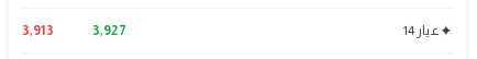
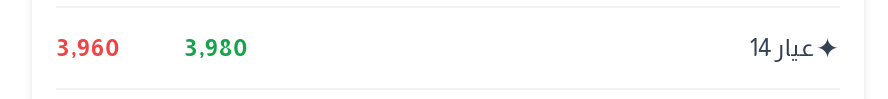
[22,23,54,38] 3,913 -> [56,34,122,62] 3,960
[92,23,126,38] 3,927 -> [184,34,250,62] 3,980

